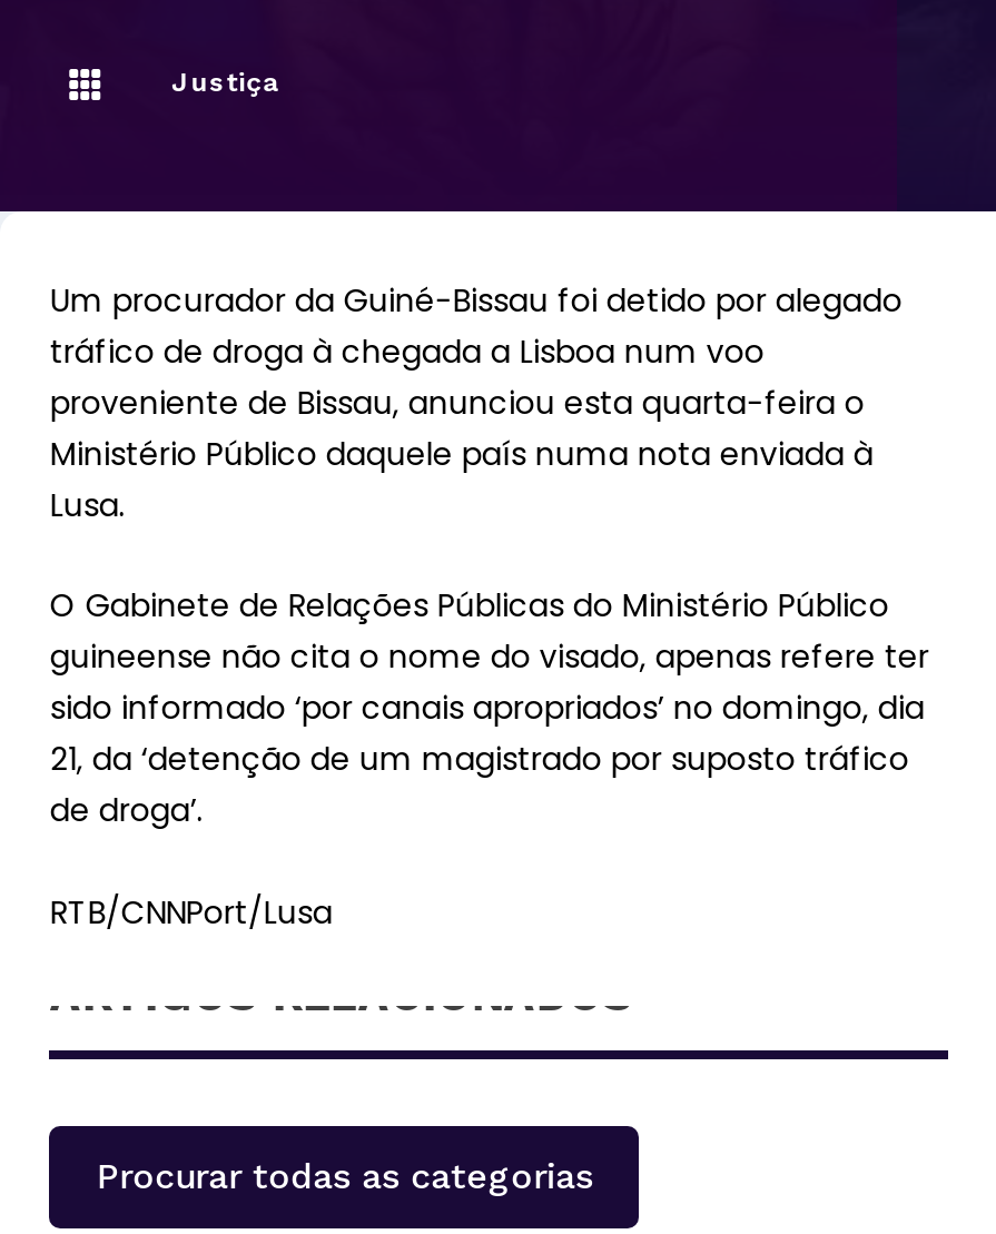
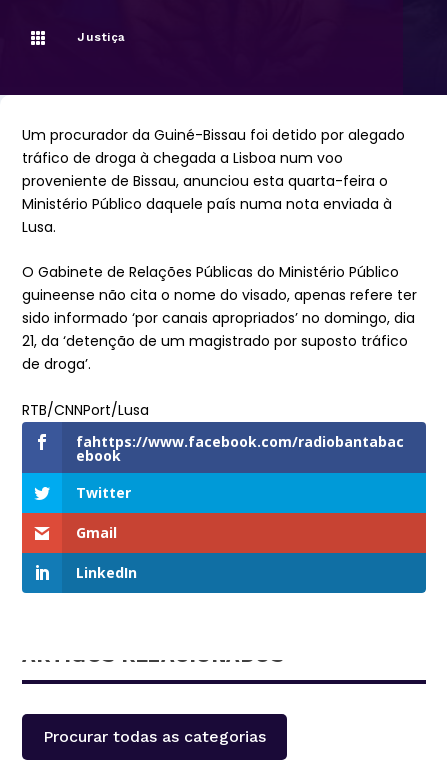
none -> [21,421,427,594] [image] | fahttps://www.facebook.com/radiobantabac | ebook | Twitter | Gmail | LinkedIn

